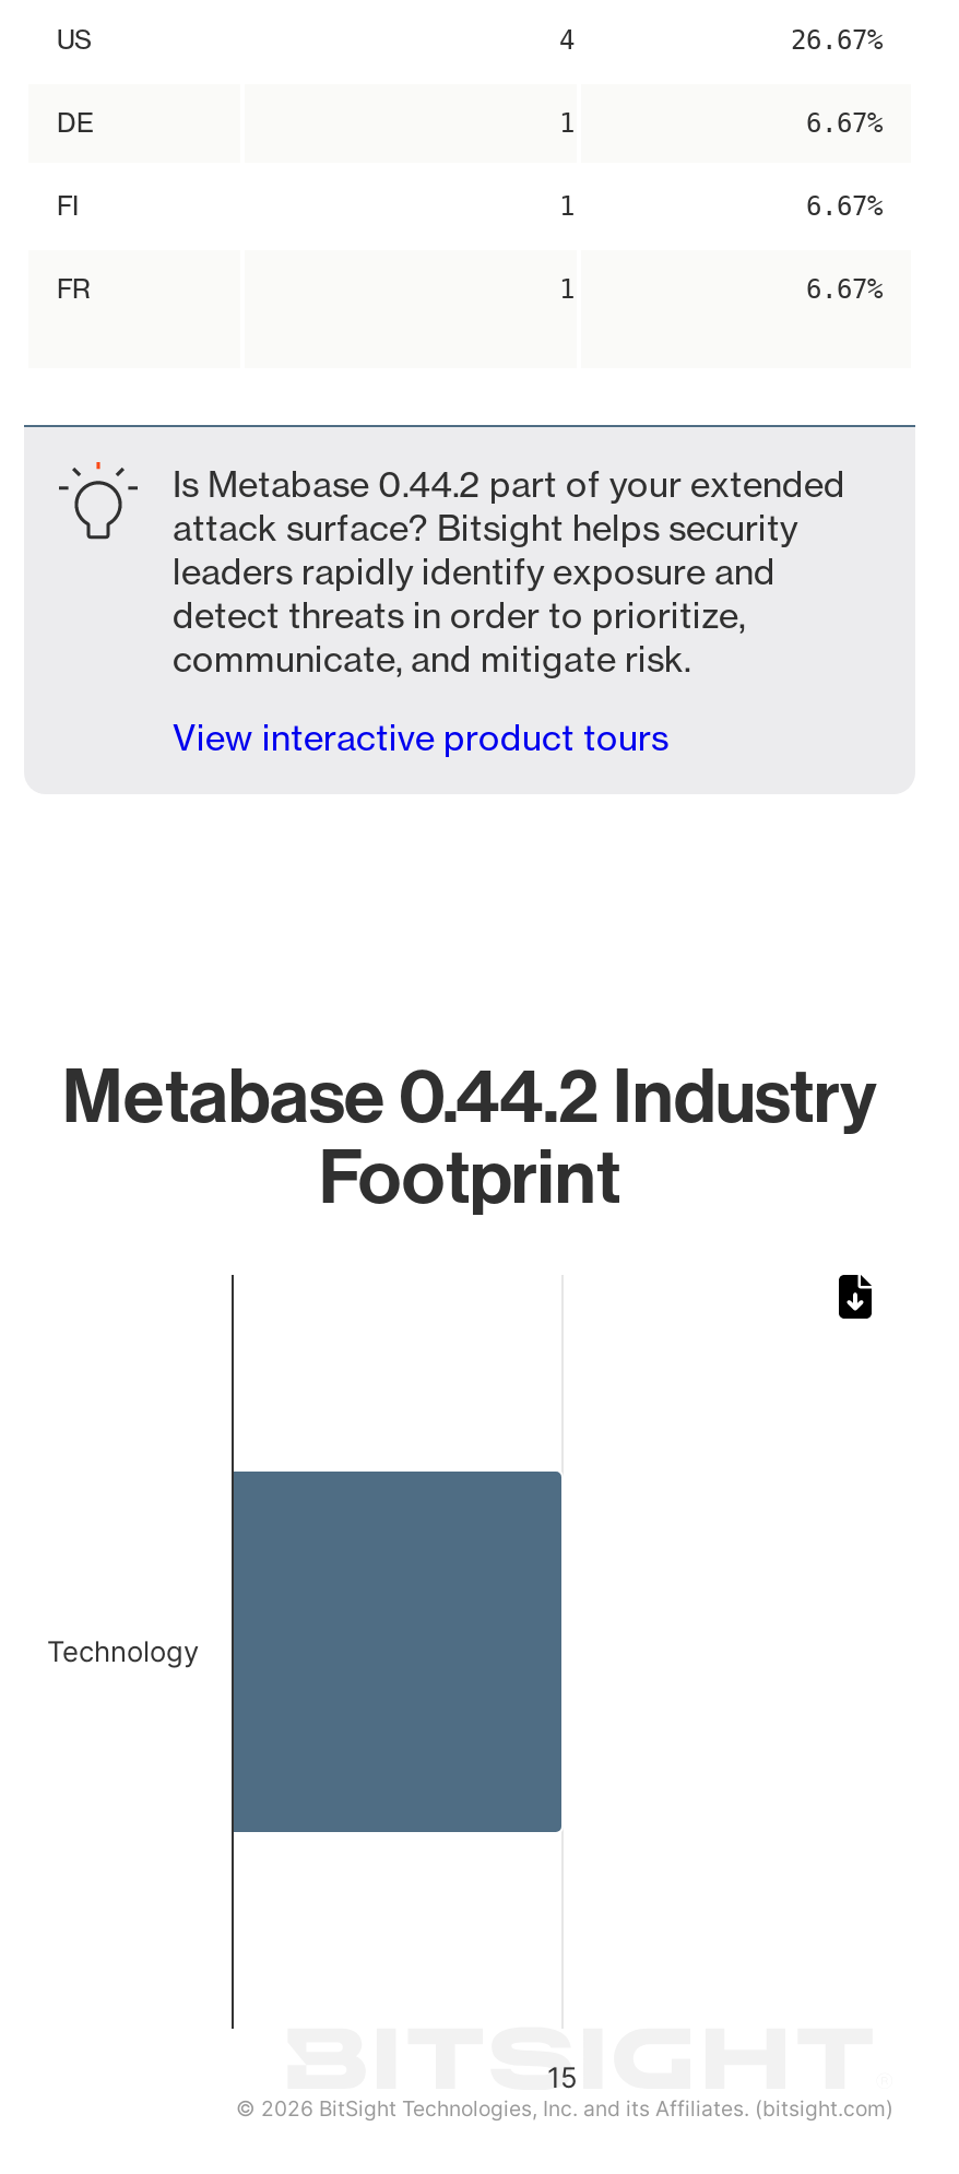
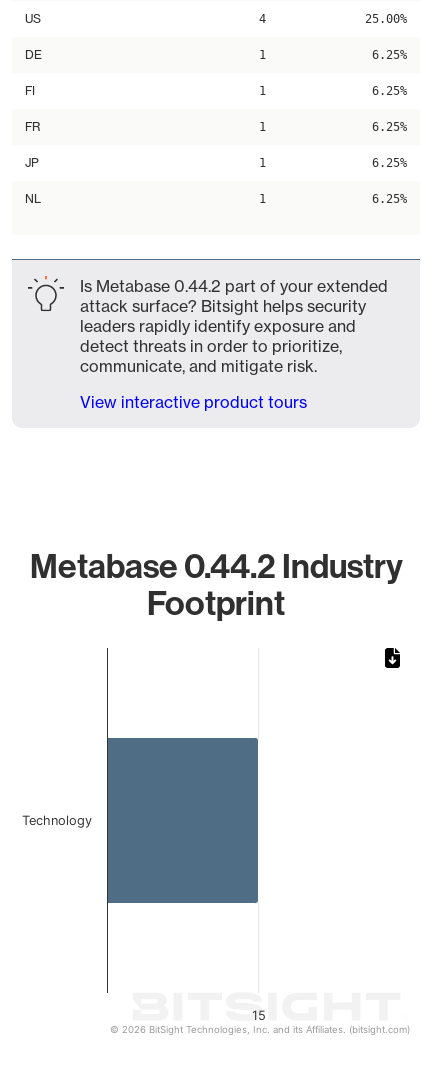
[791,25,883,55] 26.67% -> [365,12,407,26] 25.00%
[806,108,883,138] 6.67% -> [372,48,407,62] 6.25%
[806,191,883,221] 6.67% -> [372,84,407,98] 6.25%
[806,274,883,304] 6.67% -> [25,120,407,206] 6.25% | JP | 1 | 6.25% | NL | 1 | 6.25%

